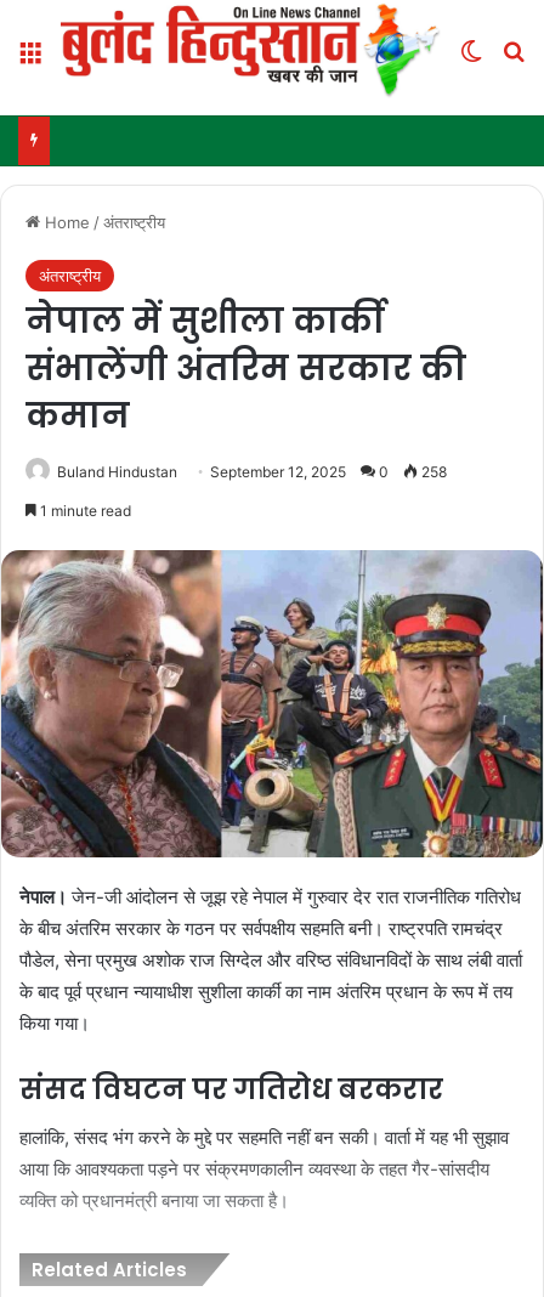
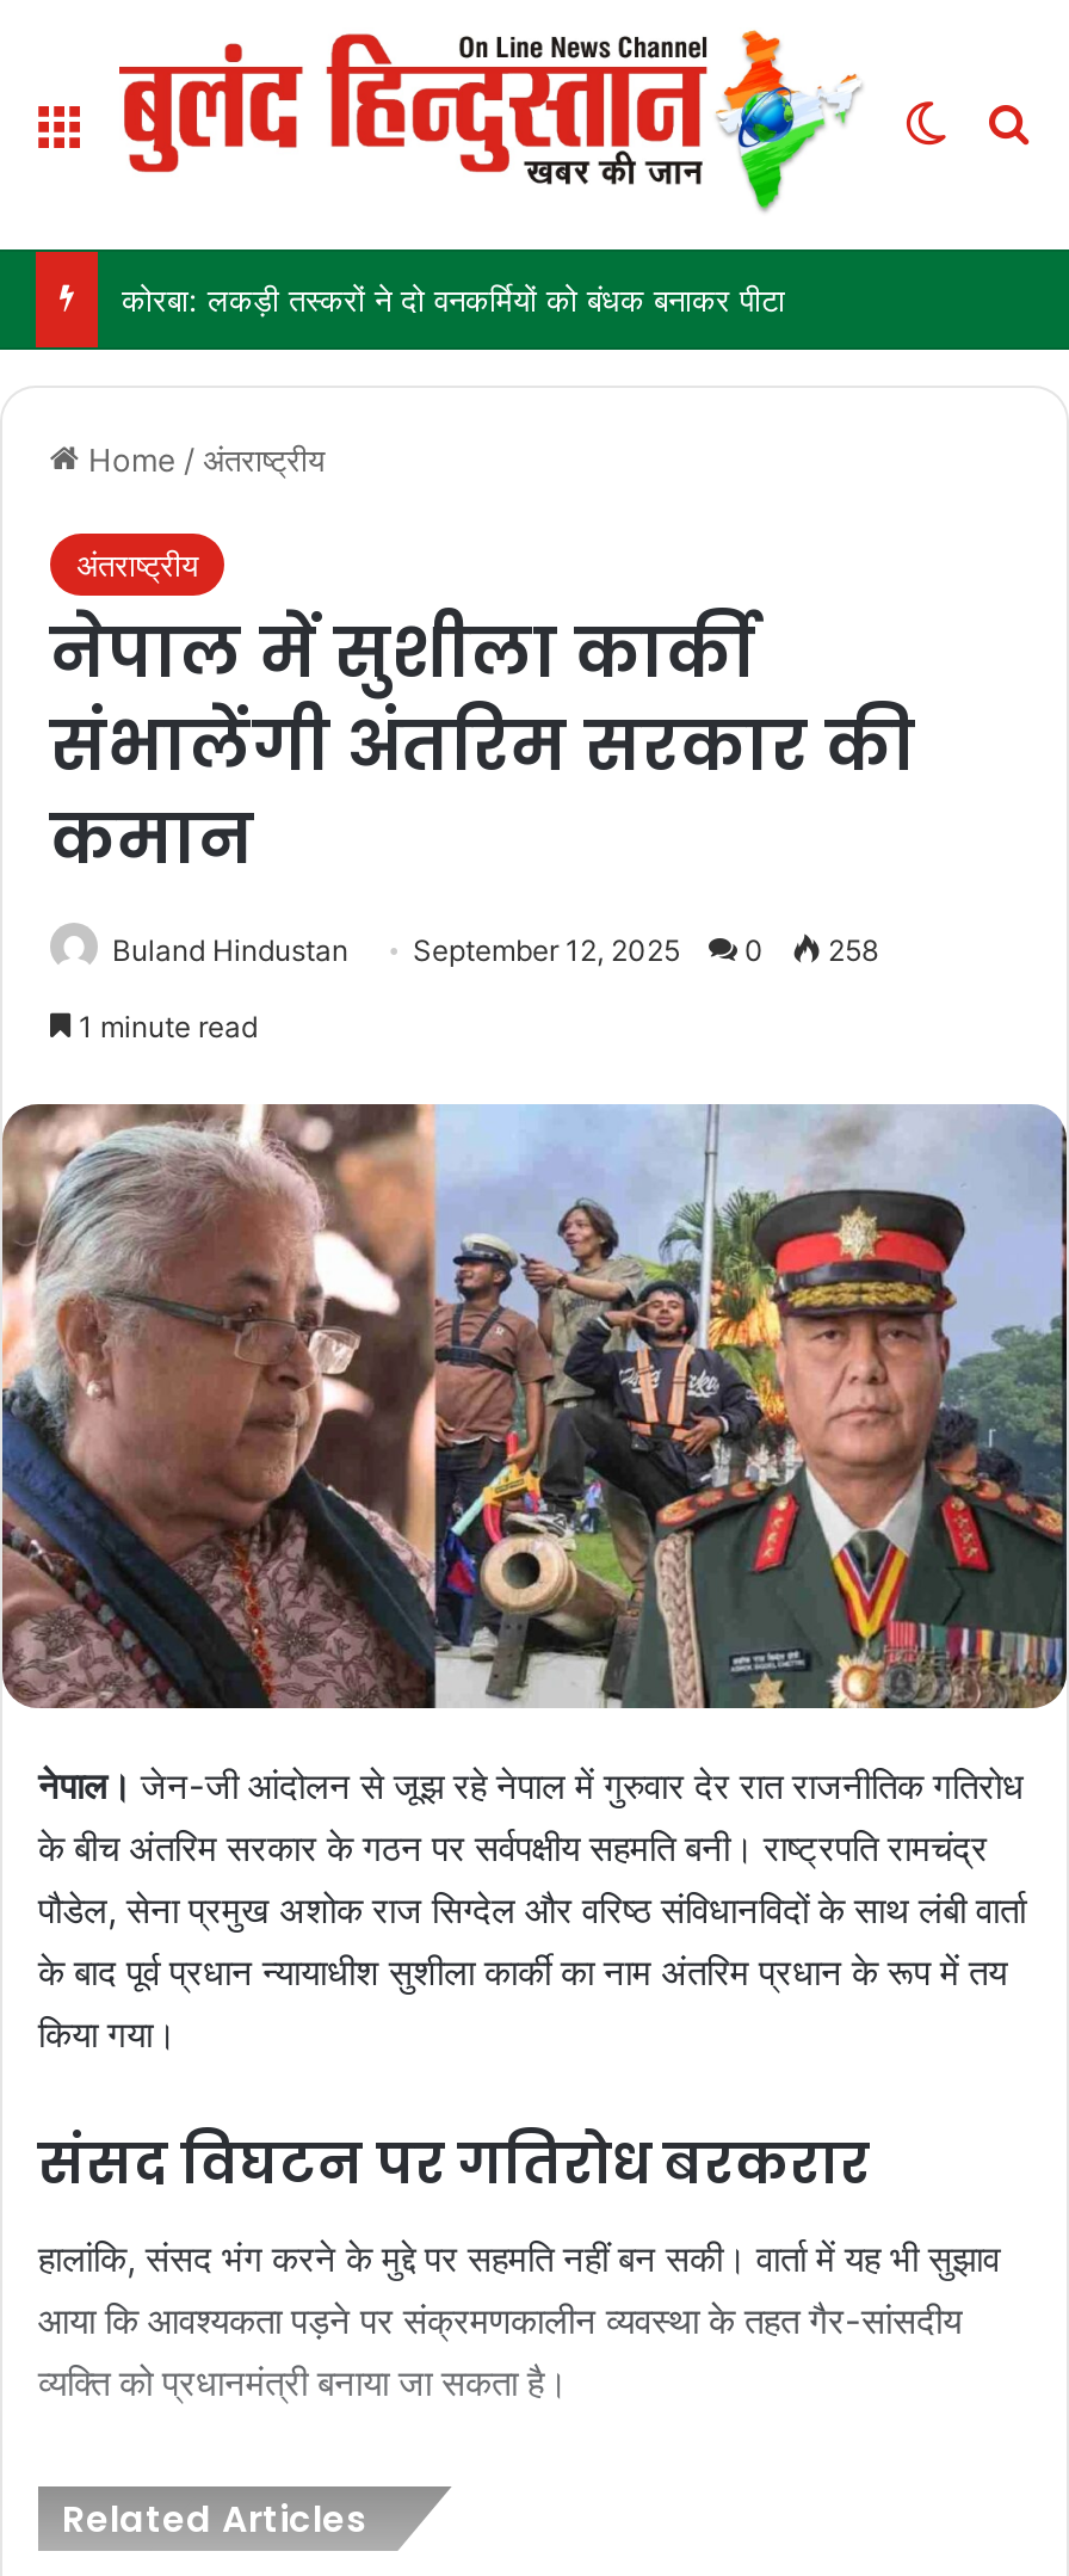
none -> [122,281,785,319] कोरबा: लकड़ी तस्करों ने दो वनकर्मियों को बंधक बनाकर पीटा

